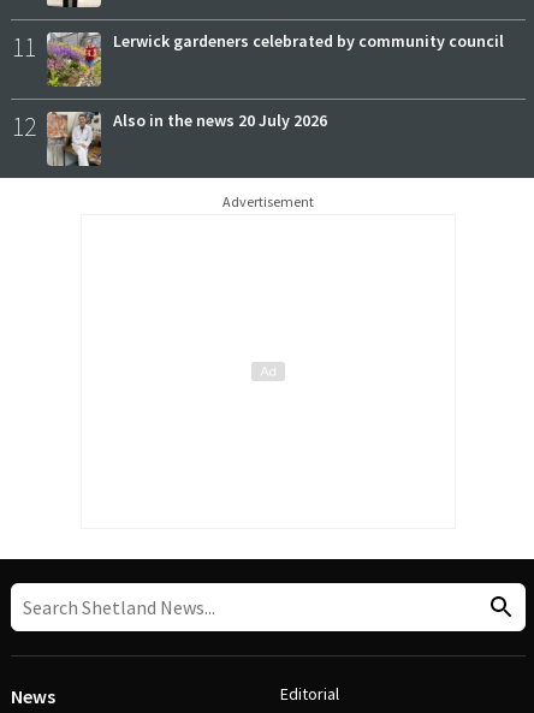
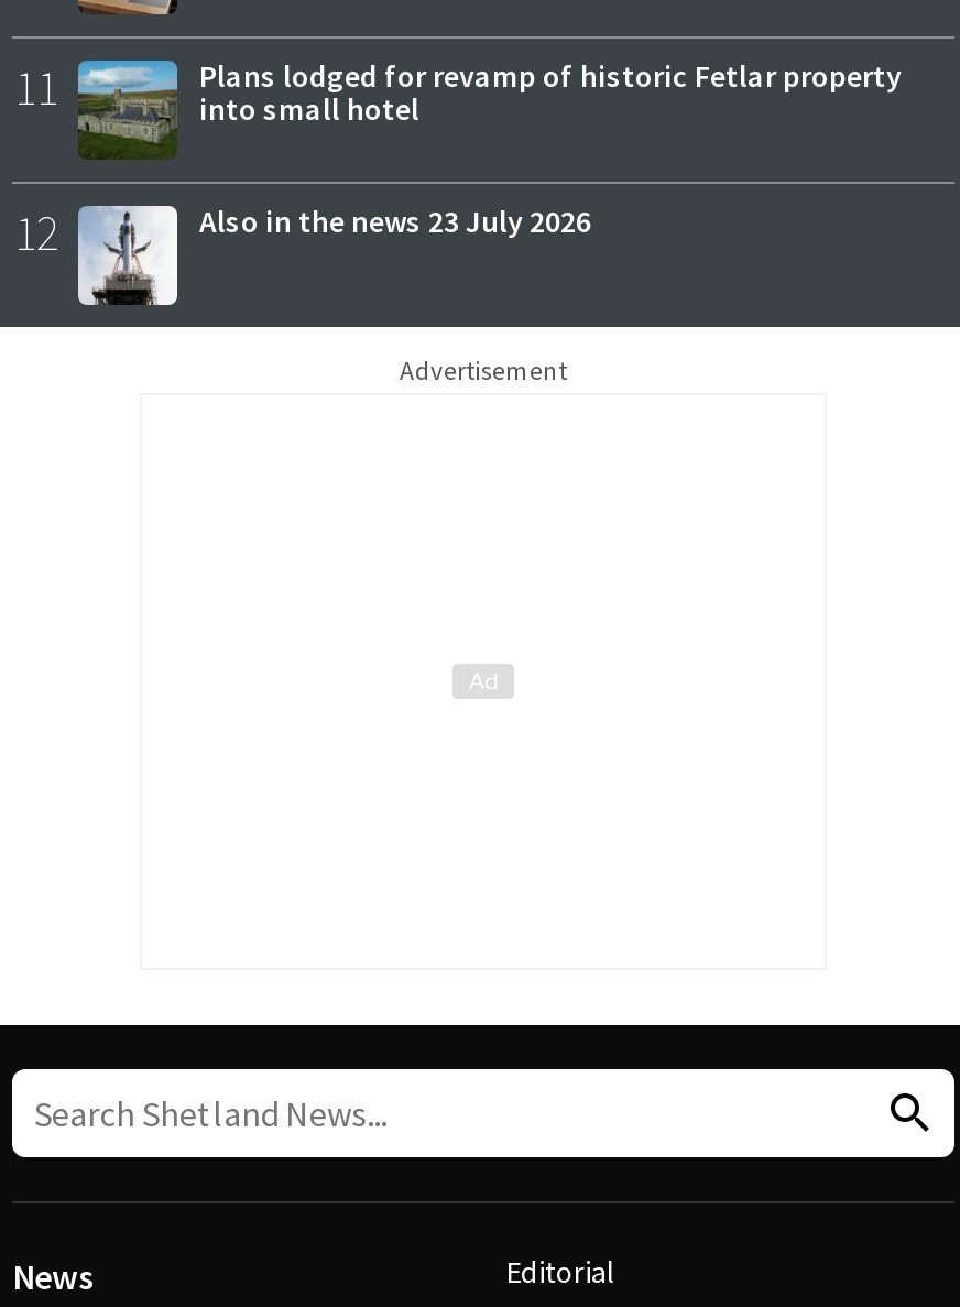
[46,30,504,88] [image] | Lerwick gardeners celebrated by community council -> [76,55,902,161] [image] | Plans lodged for revamp of historic Fetlar property | into small hotel
[46,110,327,167] [image] | Also in the news 20 July 2026 -> [76,201,591,308] [image] | Also in the news 23 July 2026

